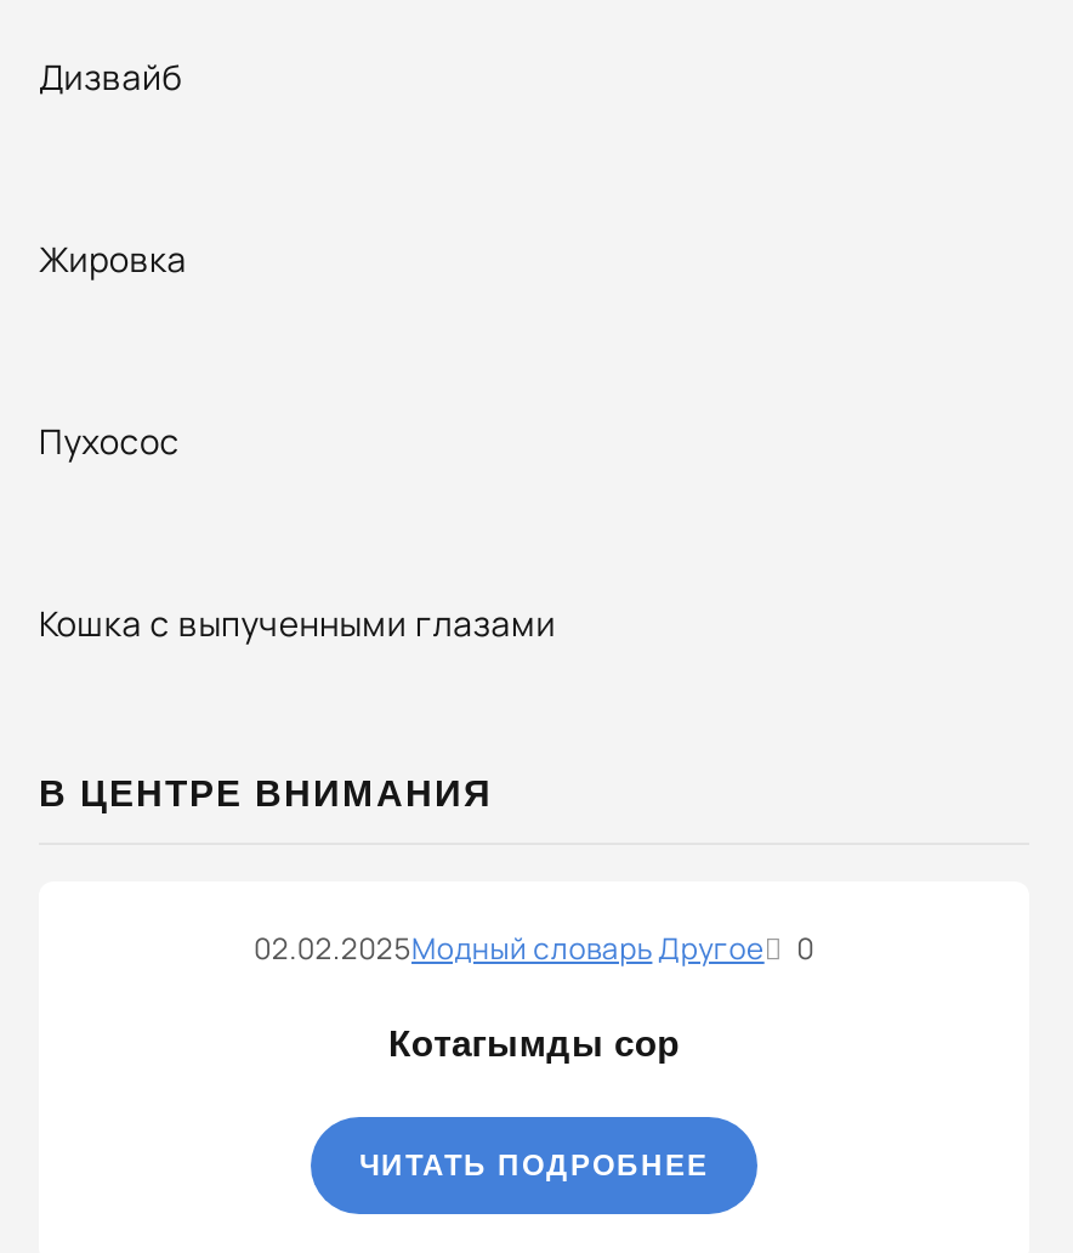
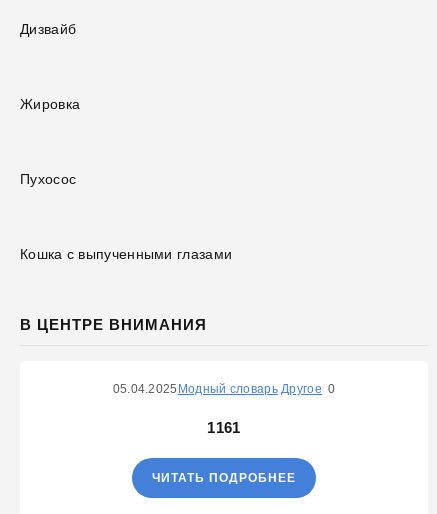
[254,928,814,969] 02.02.2025Модный словарь Другое | 0 -> [113,382,335,396] 05.04.2025 Модный словарь Другое 0
[388,1022,680,1064] Котагымды сор -> [207,419,241,436] 1161

